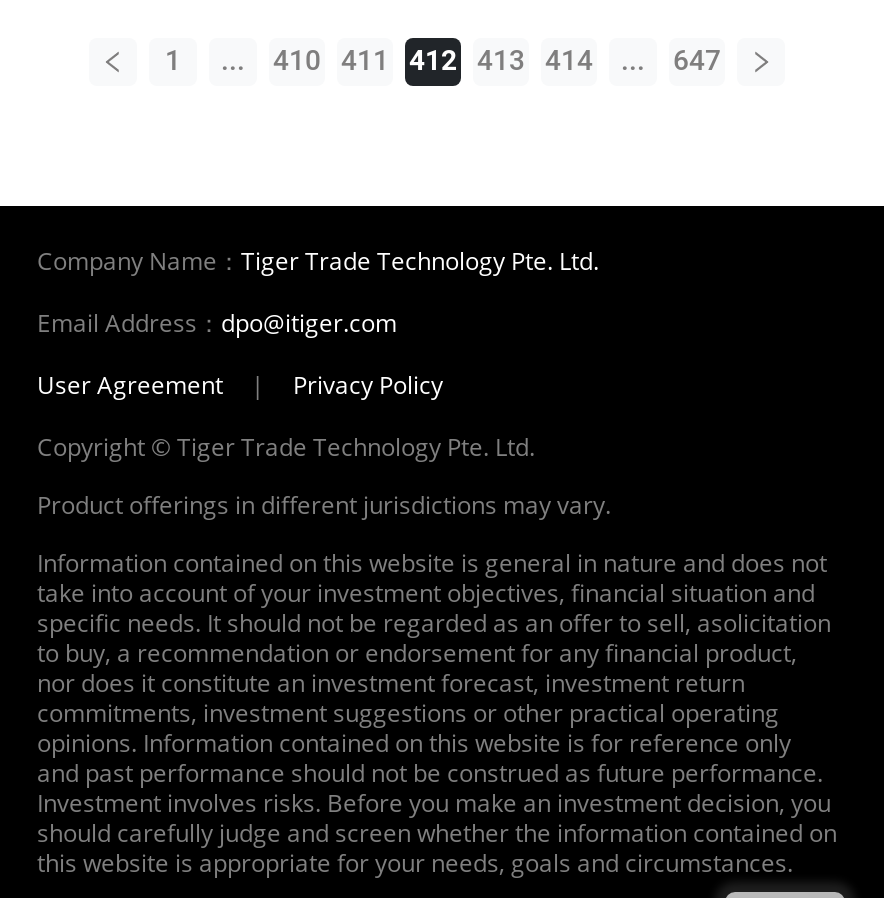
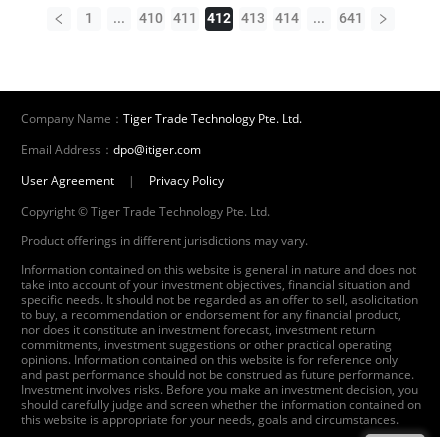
[673,44,721,76] 647 -> [339,10,363,26] 641

